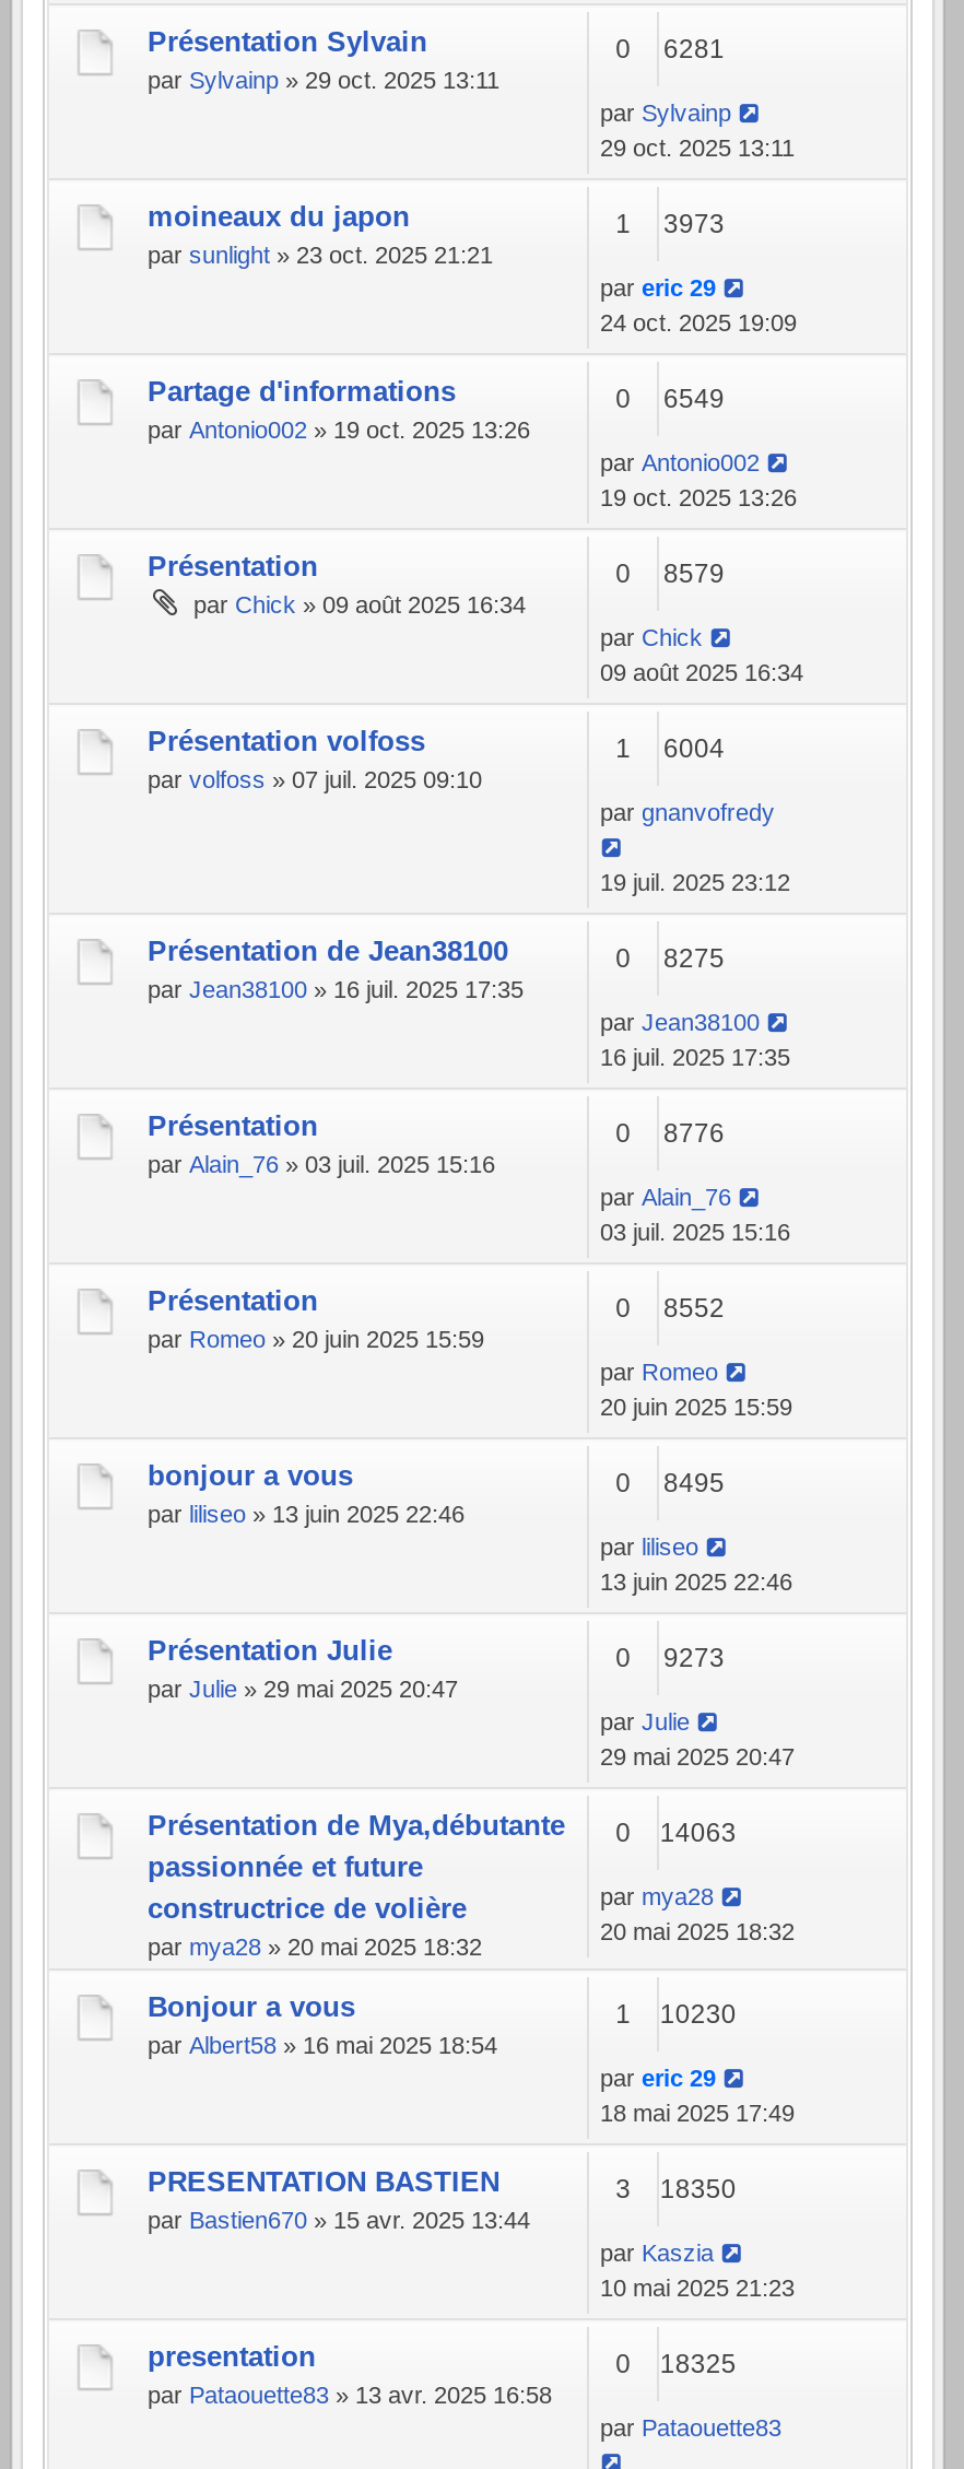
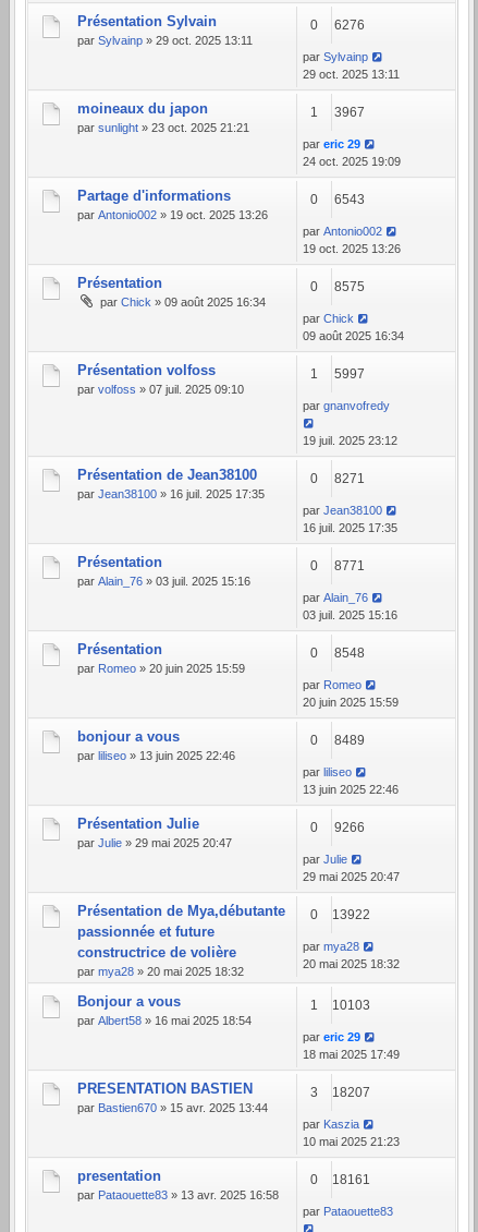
[616,33,725,64] 0 6281 -> [311,17,365,32] 0 6276
[616,208,725,239] 1 3973 -> [311,104,365,120] 1 3967
[616,383,725,414] 0 6549 -> [311,192,365,207] 0 6543
[616,558,725,588] 0 8579 -> [311,279,365,294] 0 8575
[616,733,725,763] 1 6004 -> [311,366,365,381] 1 5997
[616,943,725,973] 0 8275 -> [311,471,365,486] 0 8271
[616,1117,725,1148] 0 8776 -> [311,558,365,573] 0 8771
[616,1292,725,1323] 0 8552 -> [311,645,365,660] 0 8548
[616,1467,725,1498] 0 8495 -> [311,732,365,748] 0 8489
[616,1642,725,1673] 0 9273 -> [311,820,365,835] 0 9266
[148,1808,736,1848] Présentation de Mya,débutante 0 14063 -> [77,902,371,922] Présentation de Mya,débutante 0 13922
[616,1998,736,2029] 1 10230 -> [311,997,371,1013] 1 10103
[616,2173,736,2204] 3 18350 -> [311,1084,371,1100] 3 18207
[616,2348,736,2379] 0 18325 -> [311,1172,371,1187] 0 18161

